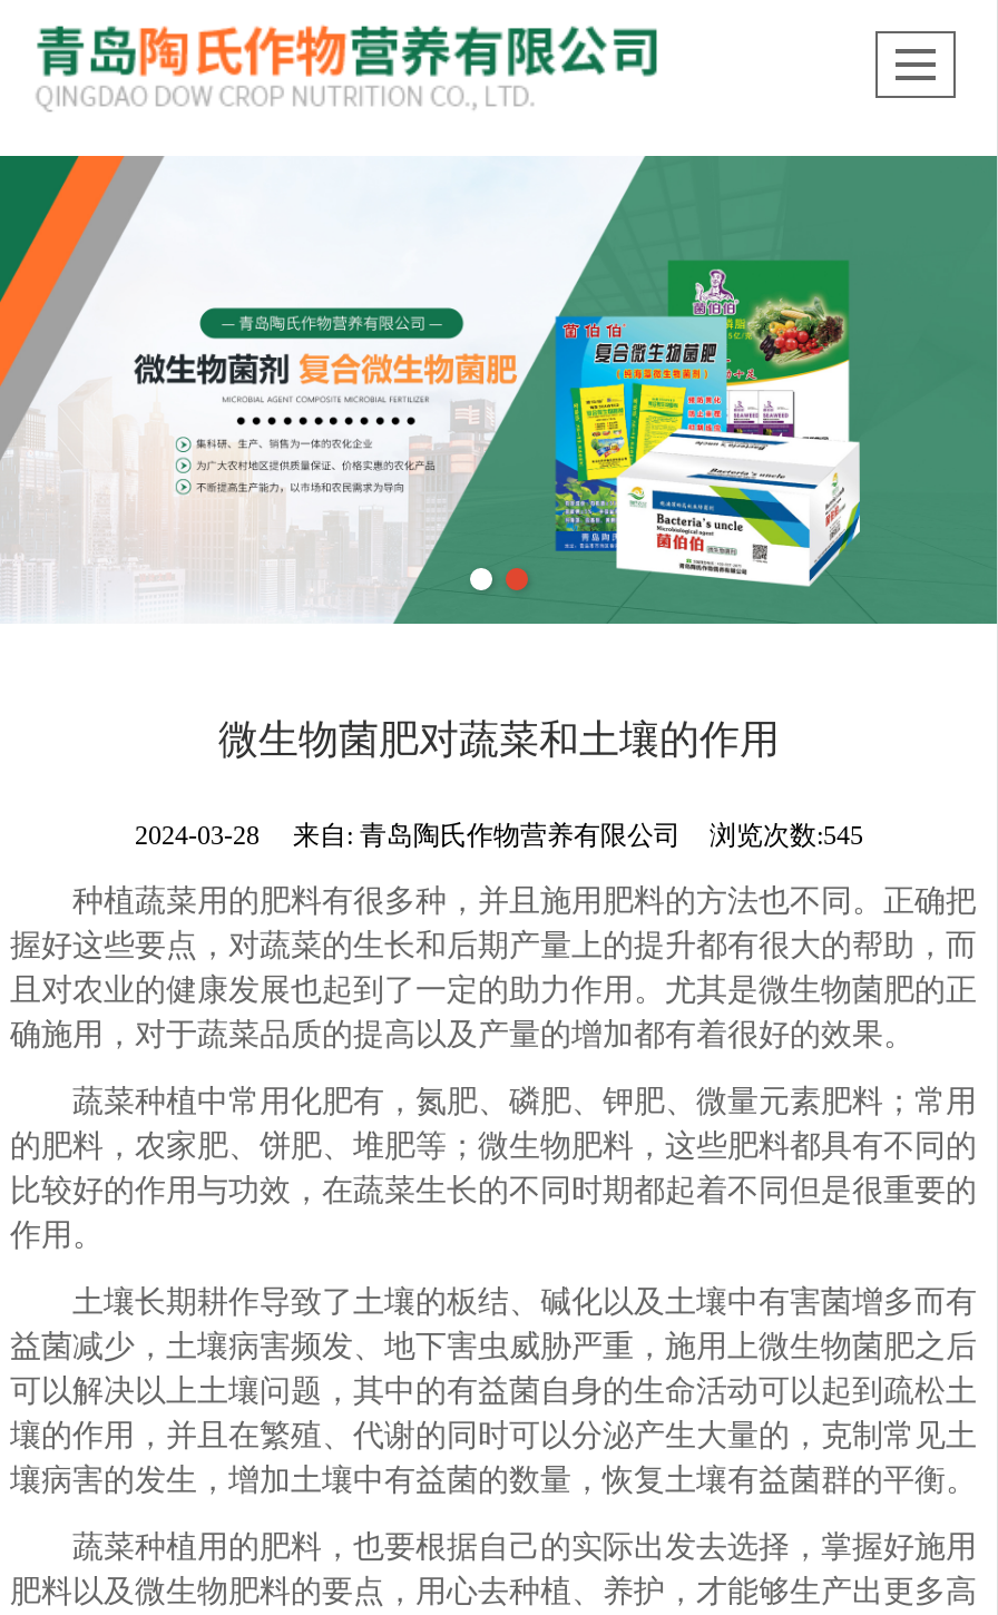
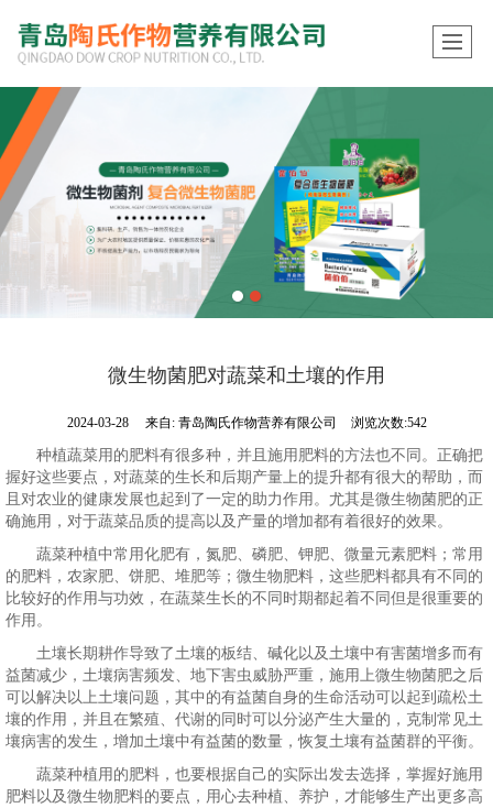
[135,820,863,851] 2024-03-28 来自:青岛陶氏作物营养有限公司 浏览次数:545 -> [67,415,426,430] 2024-03-28 来自:青岛陶氏作物营养有限公司 浏览次数:542

